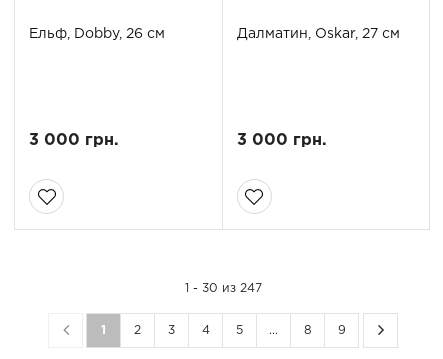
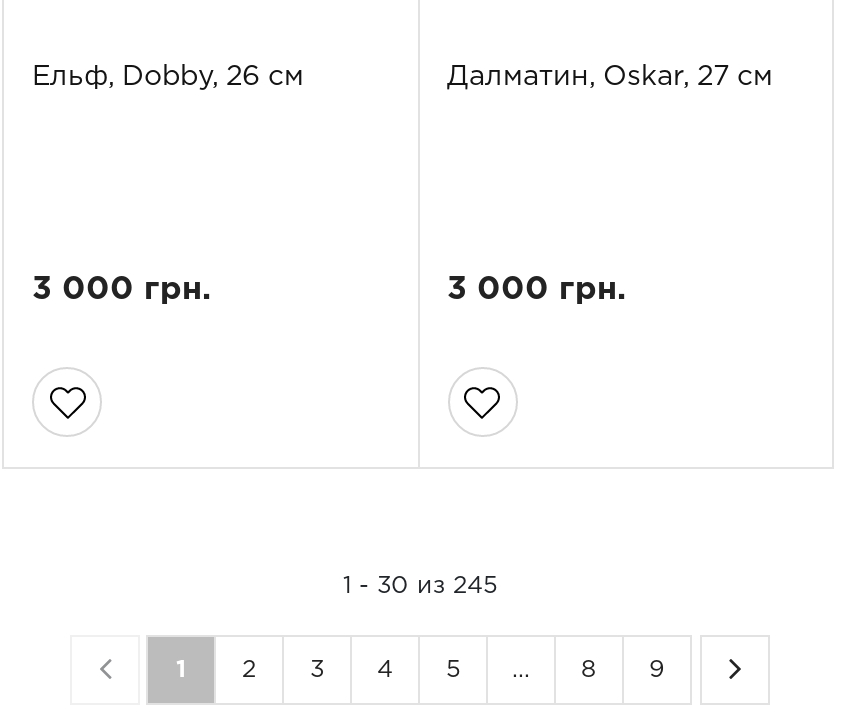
[184,283,261,294] 1 - 30 из 247 -> [343,575,497,597] 1 - 30 из 245

